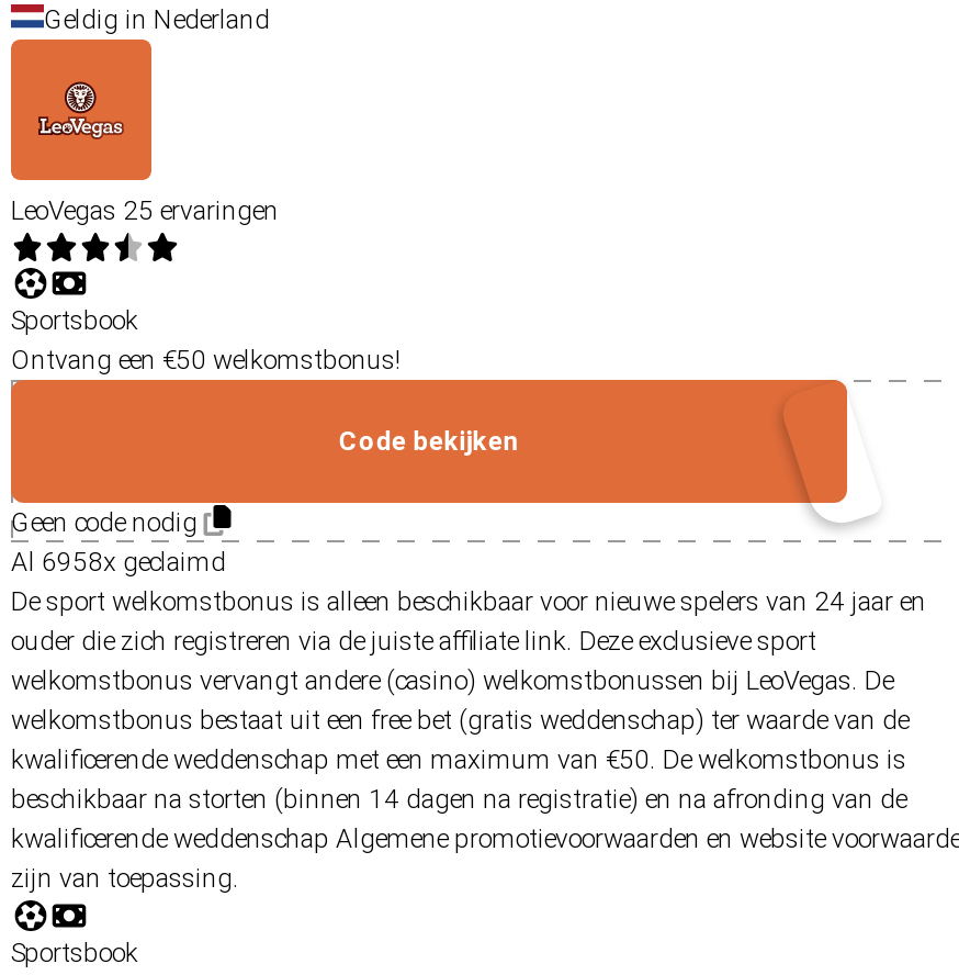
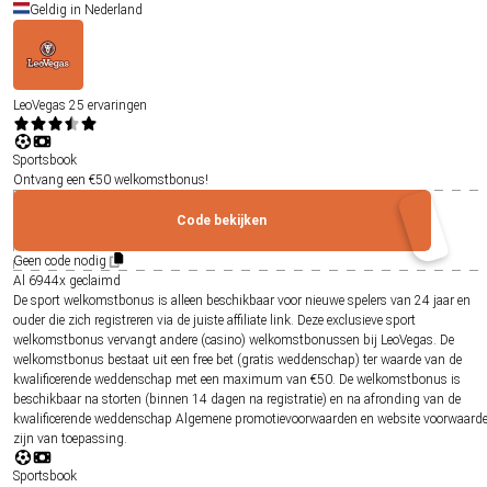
[11,546,226,577] Al 6958x geclaimd -> [13,273,121,288] Al 6944x geclaimd

